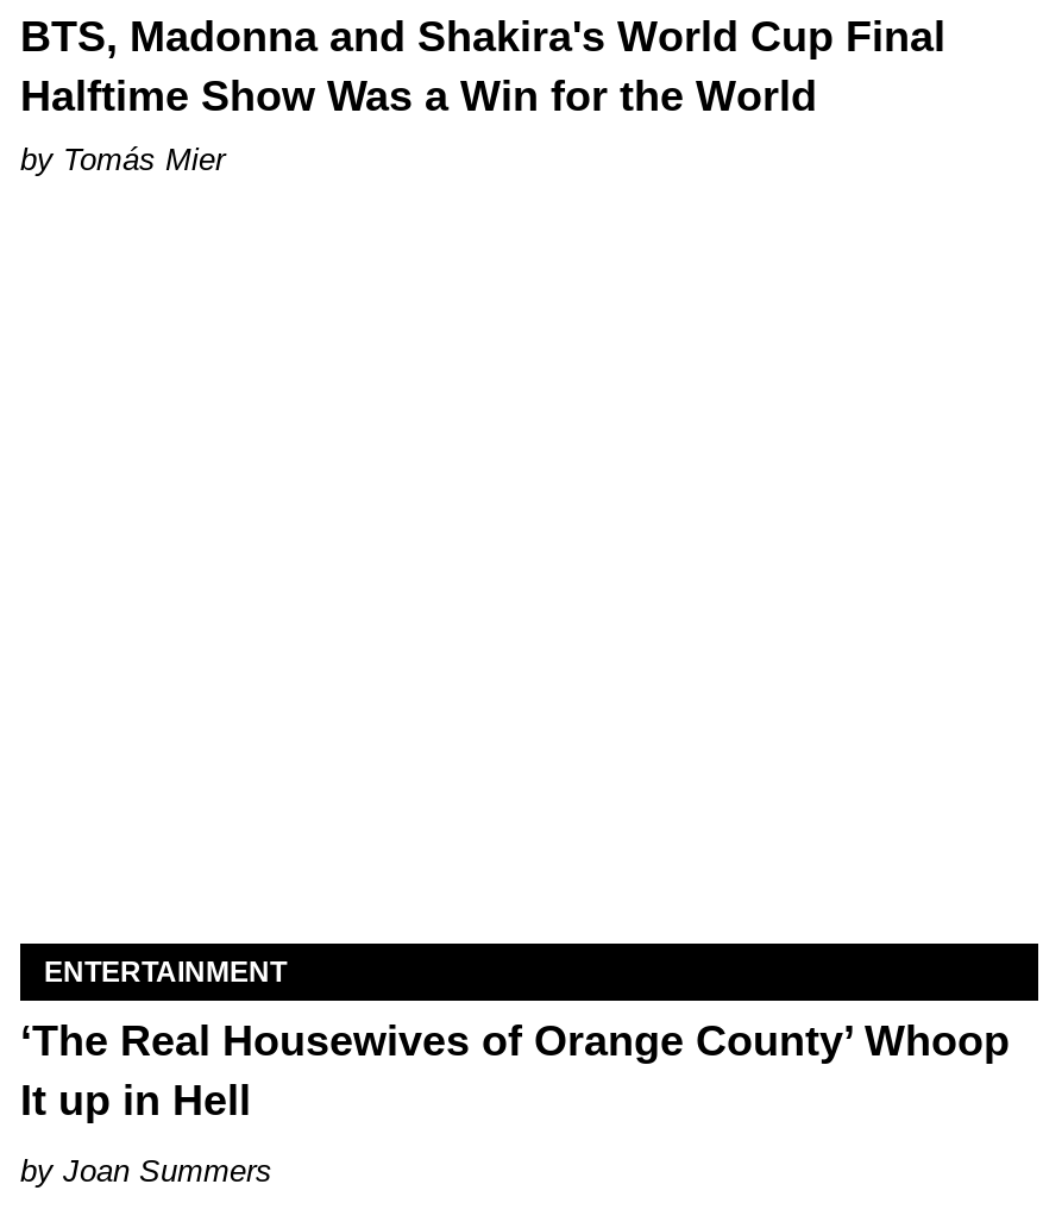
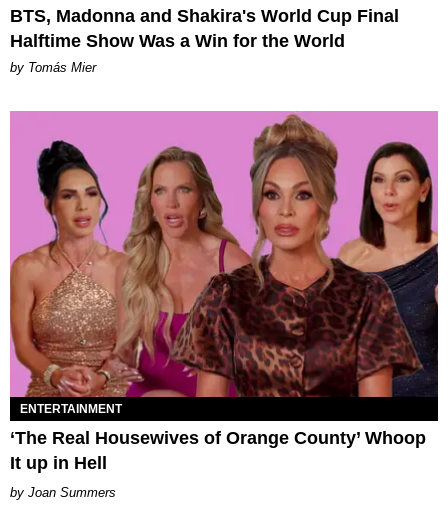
none -> [9,110,439,398] [image]

